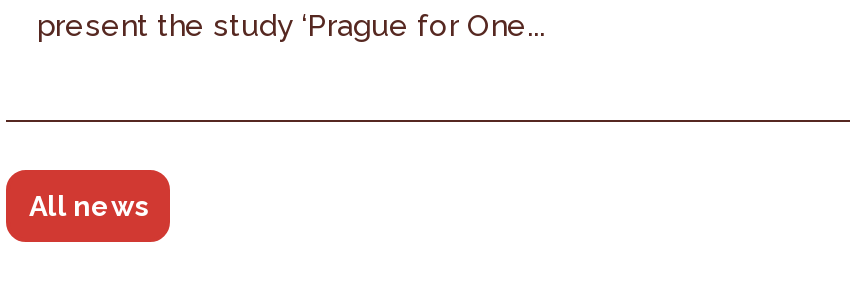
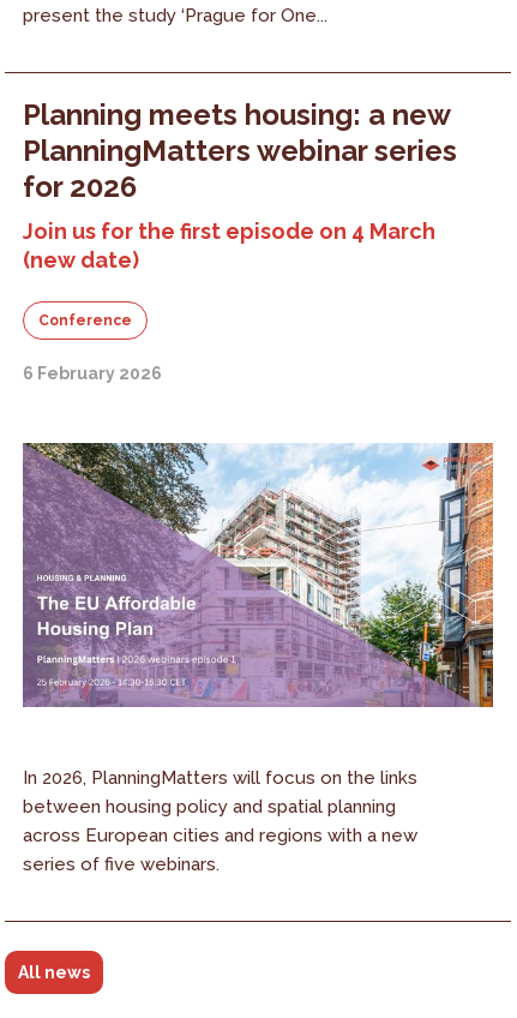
none -> [22,442,494,708] [image]
none -> [23,97,458,383] Planning meets housing: a new | PlanningMatters webinar series | for 2026 | Join us for the first episode on 4 March | (new date) | Conference | 6 February 2026
none -> [23,767,418,875] In 2026, PlanningMatters will focus on the links | between housing policy and spatial planning | across European cities and regions with a new | series of five webinars.

